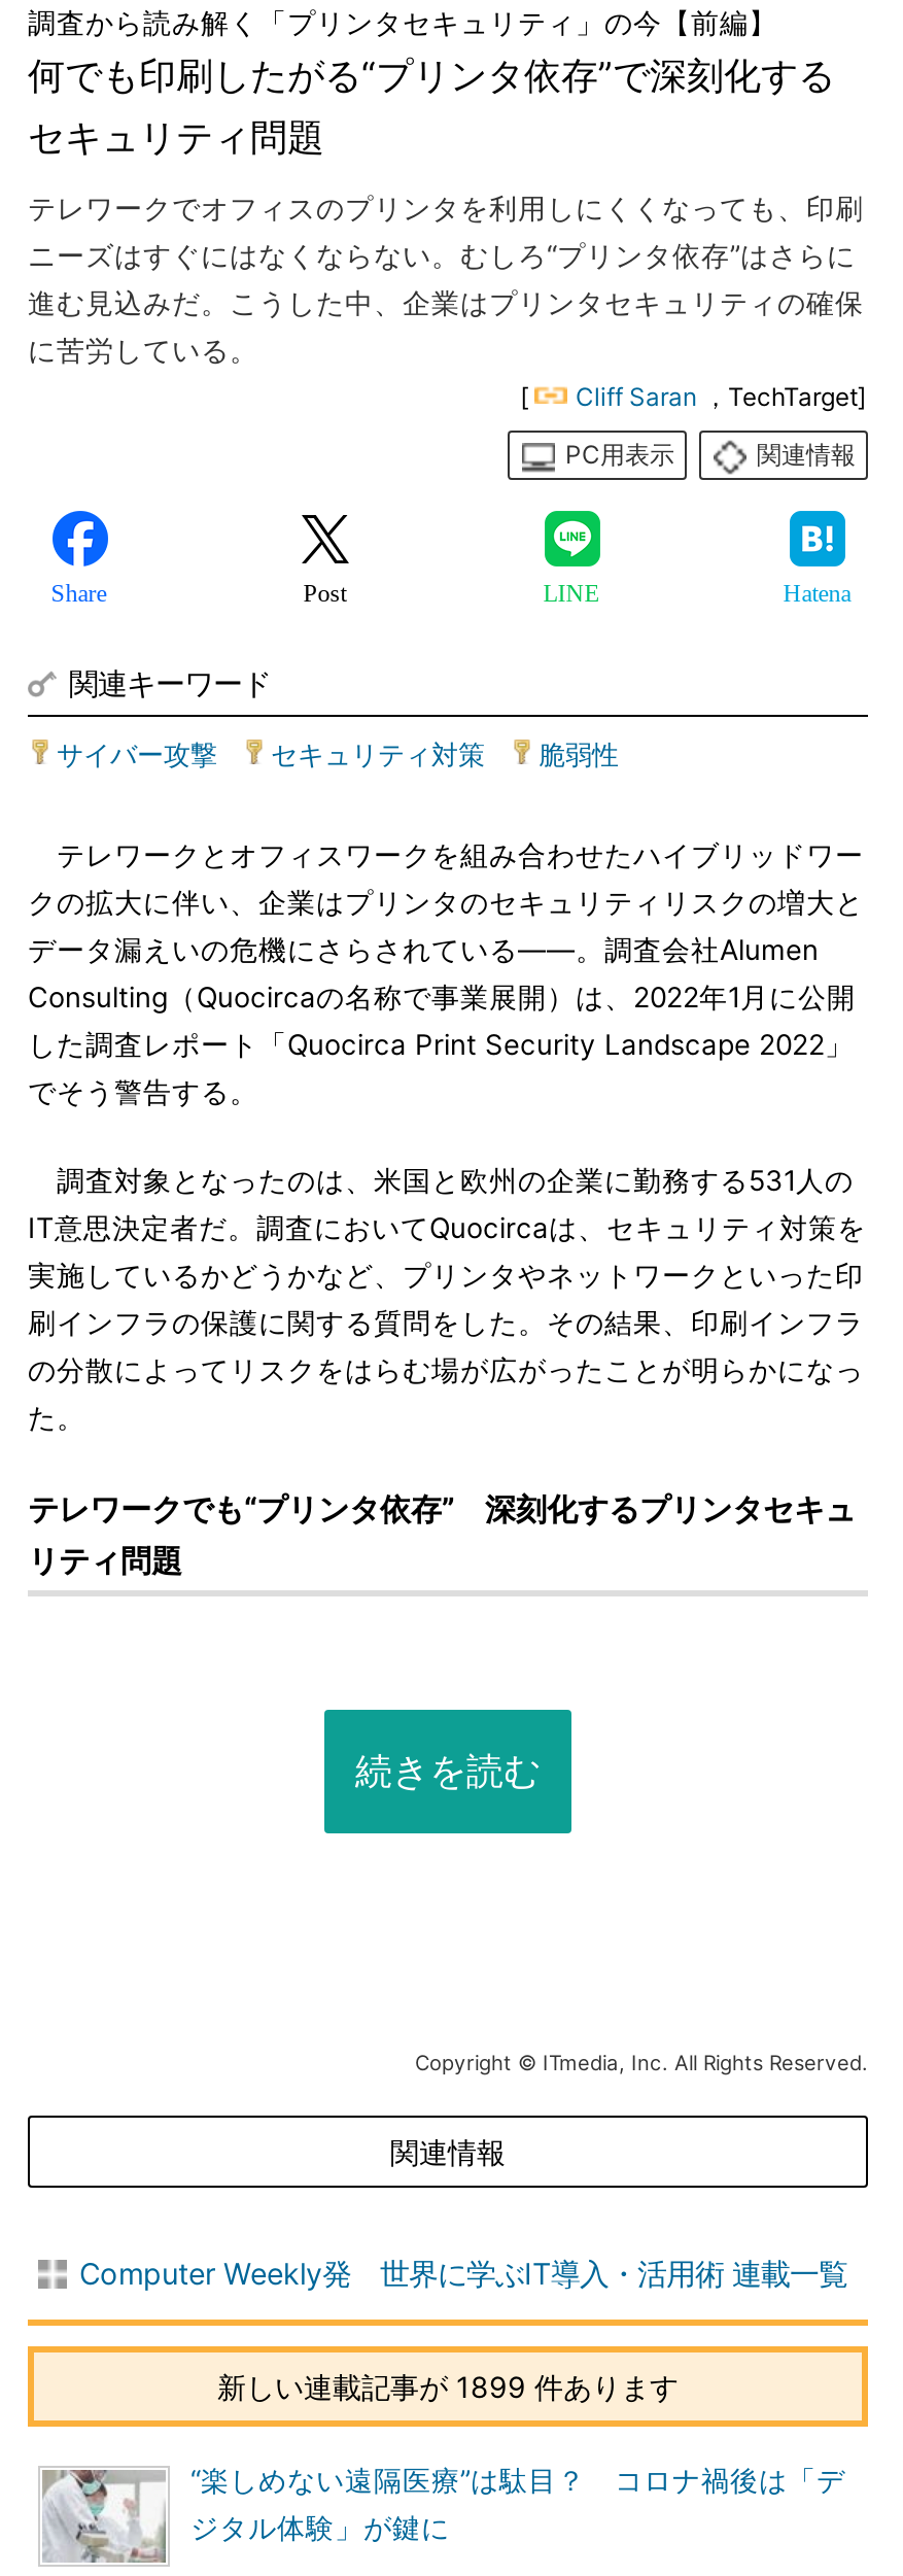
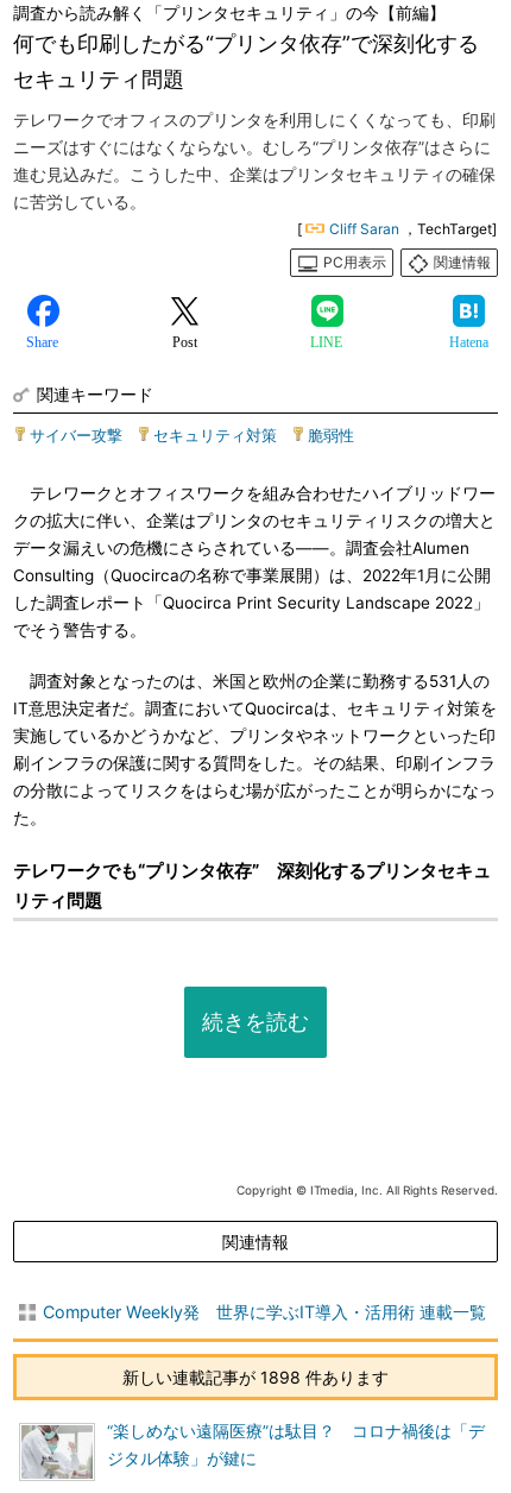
[217,2369,679,2404] 新しい連載記事が 1899 件あります -> [122,1367,389,1387] 新しい連載記事が 1898 件あります

